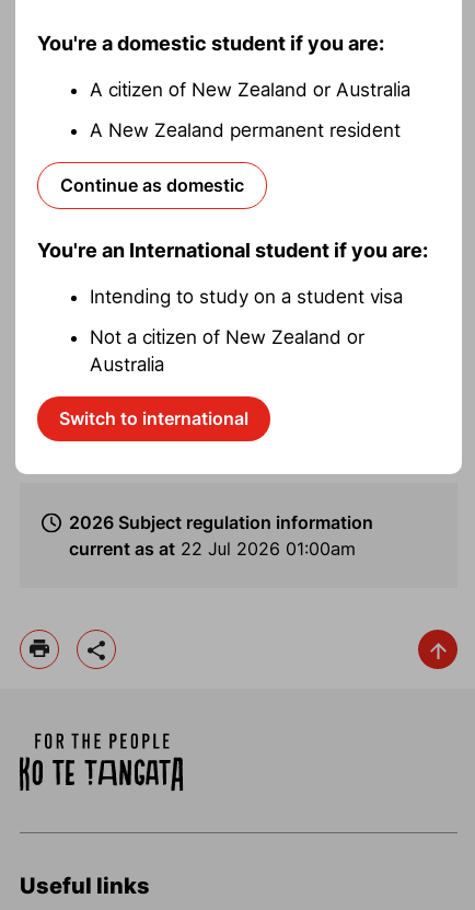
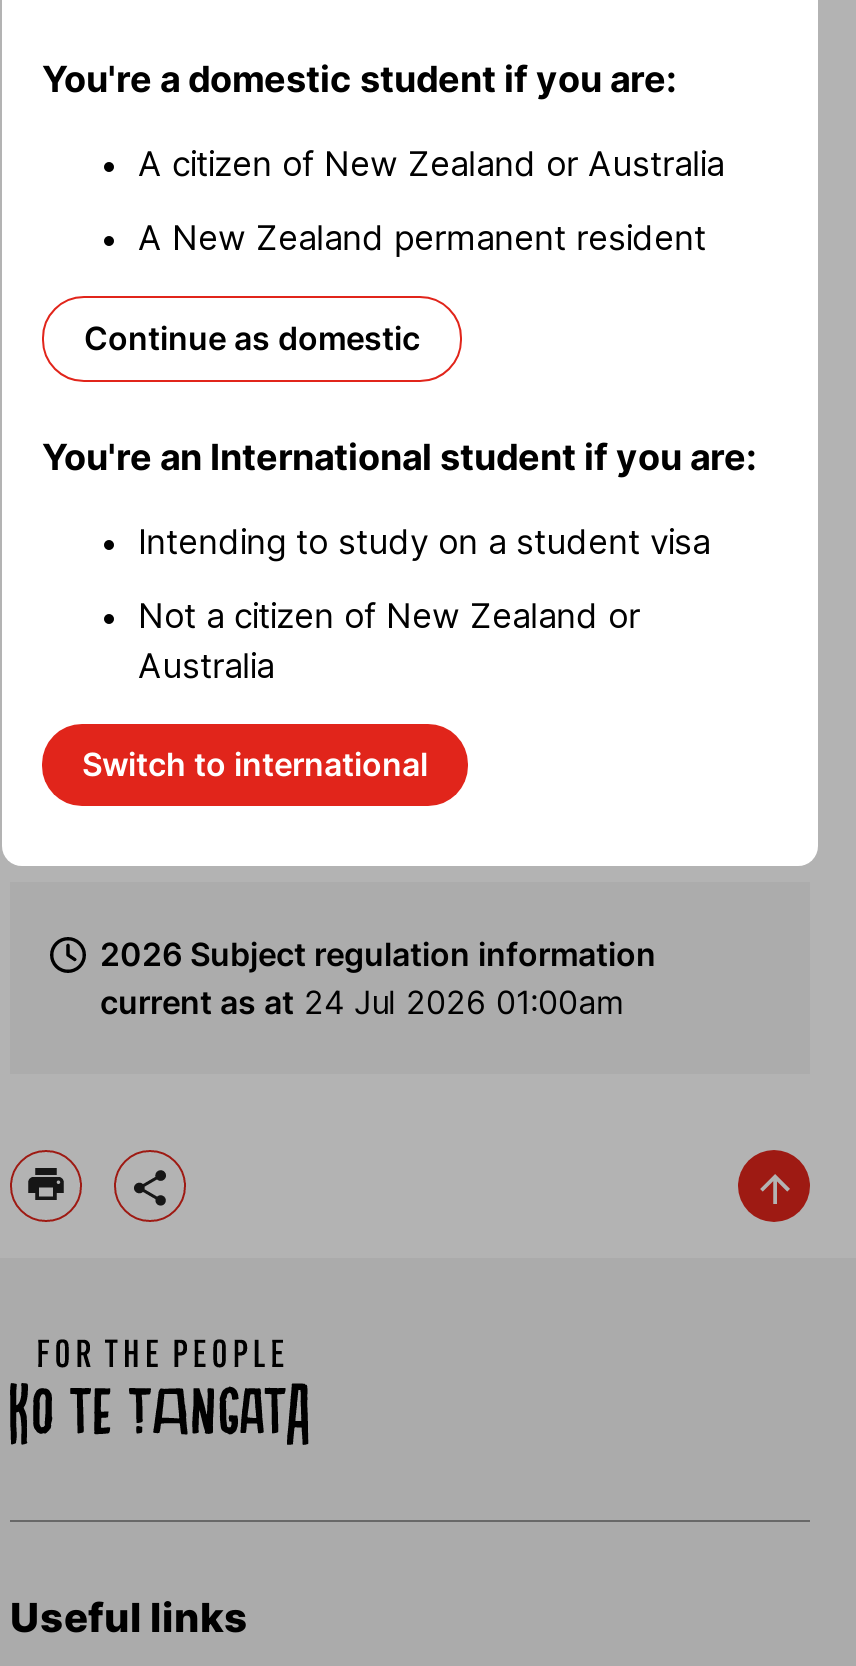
[69,538,356,560] current as at 22 Jul 2026 01:00am -> [100,982,624,1022] current as at 24 Jul 2026 01:00am

